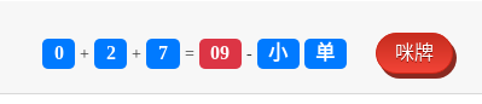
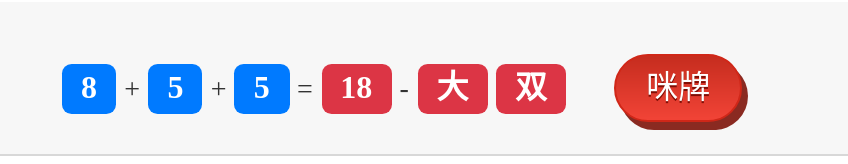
[54,42,63,63] 0 -> [81,70,97,104] 8
[106,42,116,63] 2 -> [167,70,183,104] 5
[158,42,168,63] 7 -> [254,70,270,104] 5
[210,42,230,63] 09 -> [340,70,372,104] 18
[269,42,335,63] 小 | 单 -> [437,70,547,104] 大 | 双

